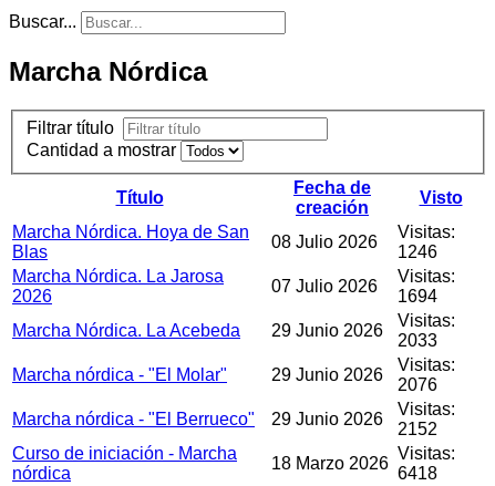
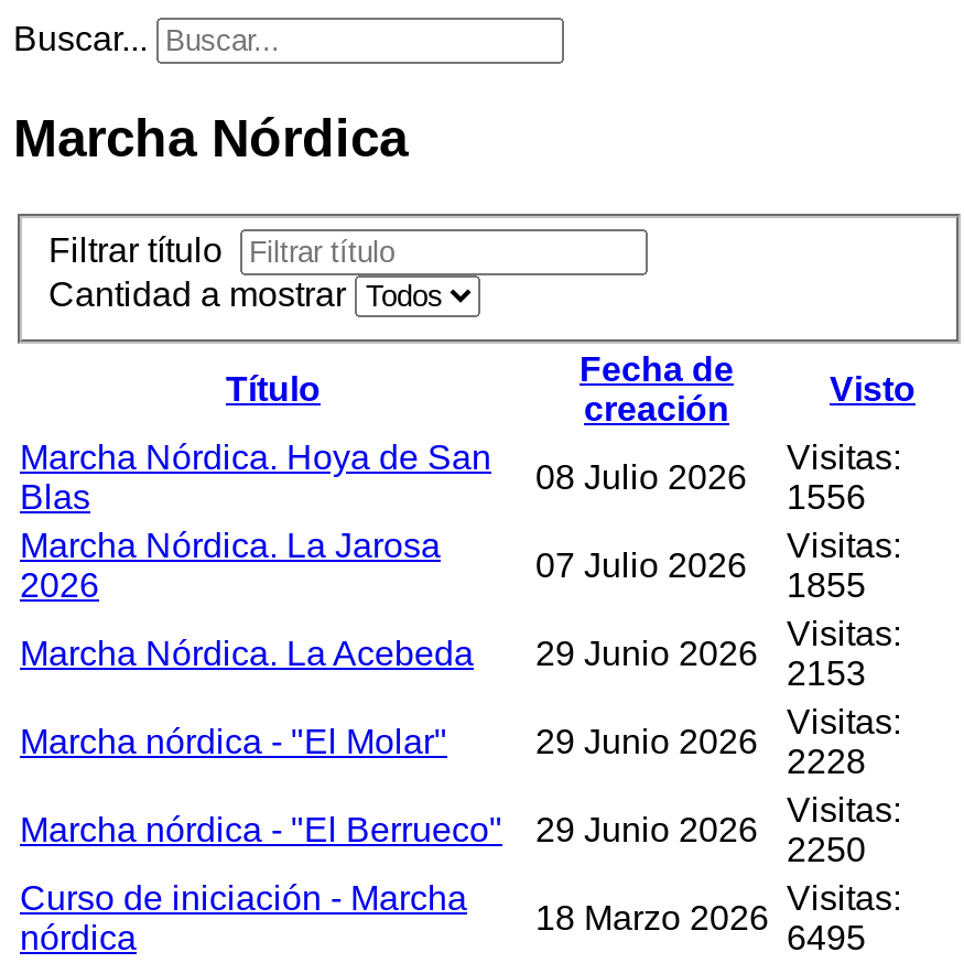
[398,243,437,261] 1246 -> [787,479,866,516] 1556
[398,287,437,306] 1694 -> [787,567,866,604] 1855
[398,331,437,350] 2033 -> [787,655,866,692] 2153
[398,376,437,394] 2076 -> [787,743,866,781] 2228
[398,420,437,439] 2152 -> [787,831,866,869] 2250
[398,464,437,483] 6418 -> [787,919,866,957] 6495

